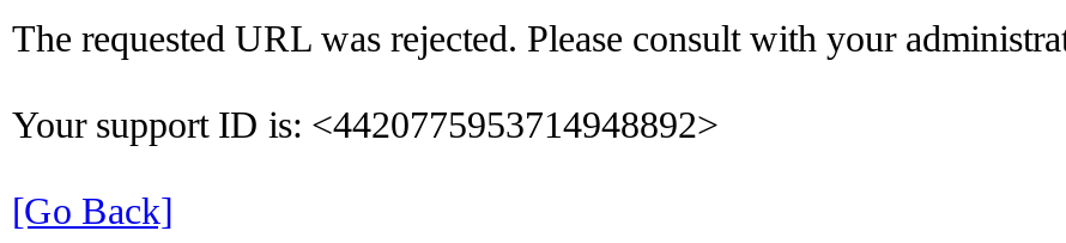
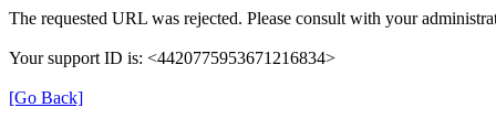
[12,104,719,145] Your support ID is: <4420775953714948892> -> [9,49,335,67] Your support ID is: <4420775953671216834>

